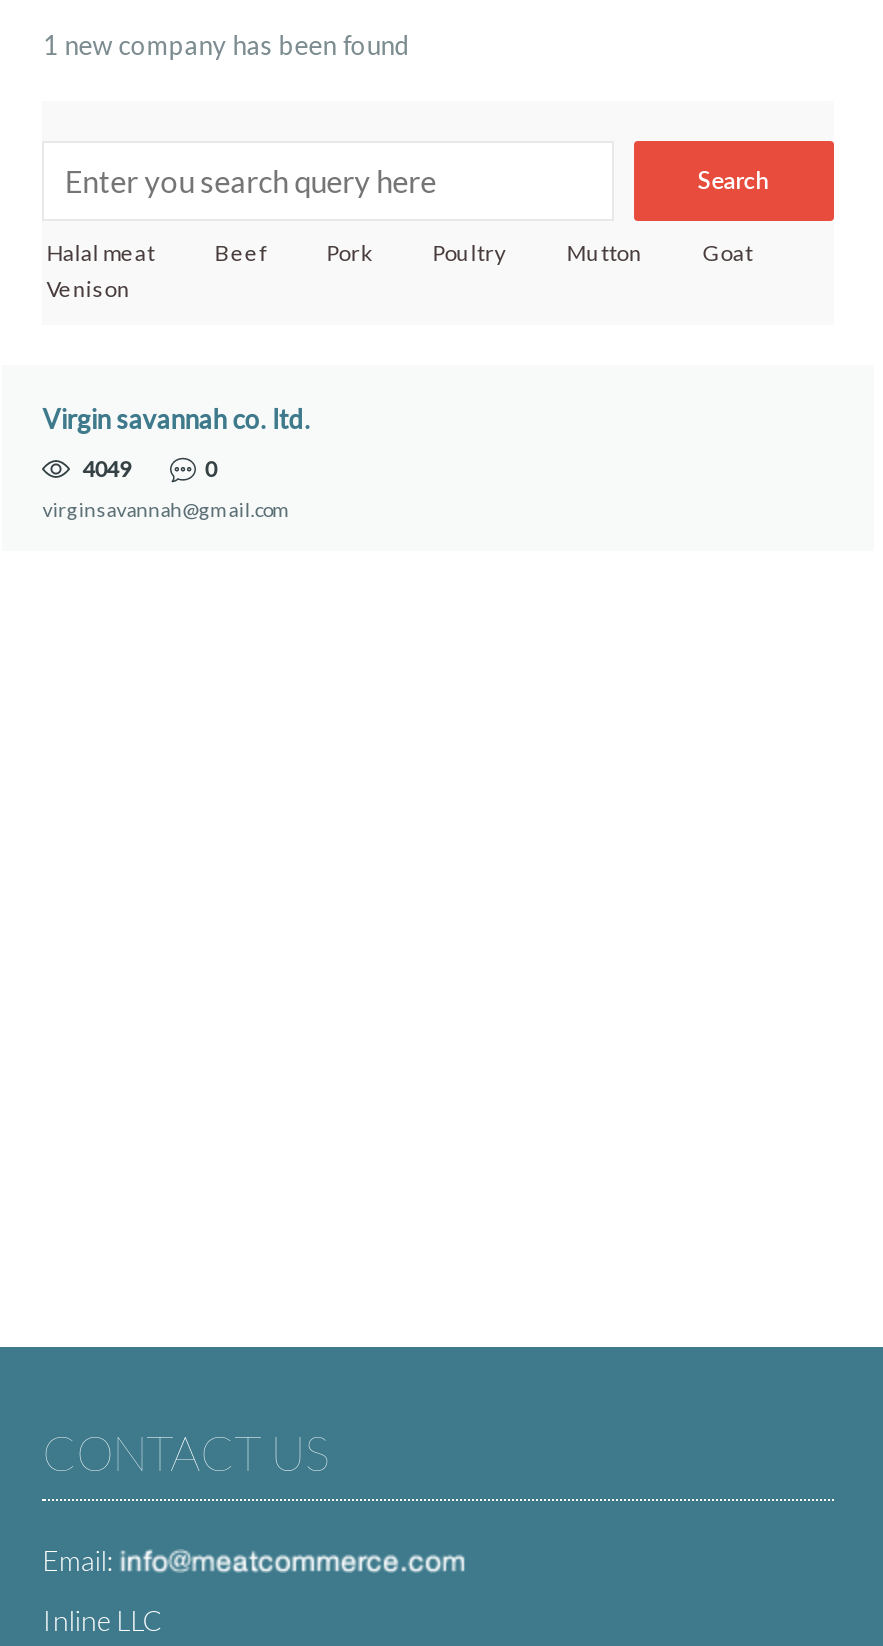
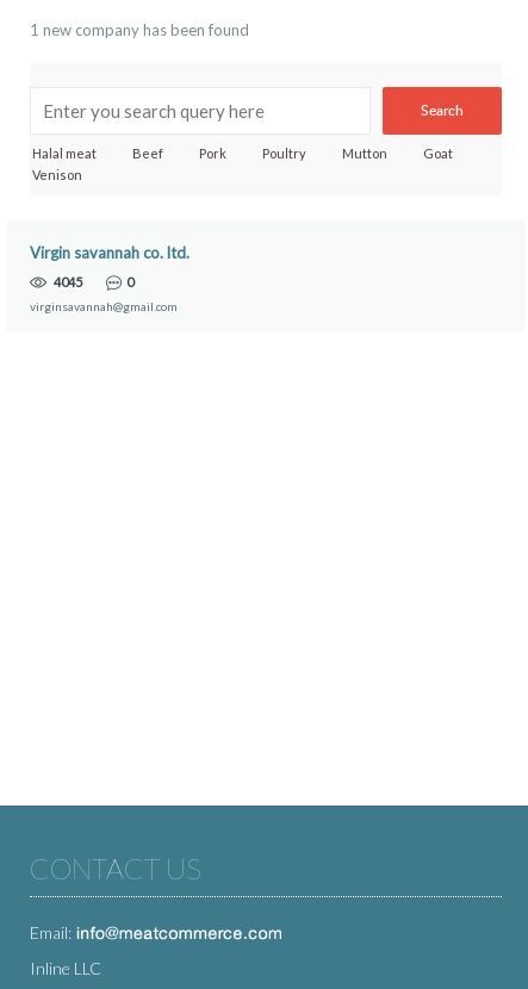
[82,455,130,481] 4049 -> [54,274,82,290] 4045

